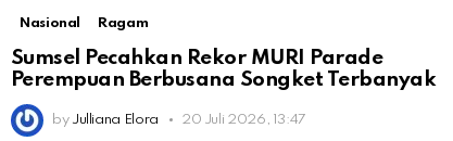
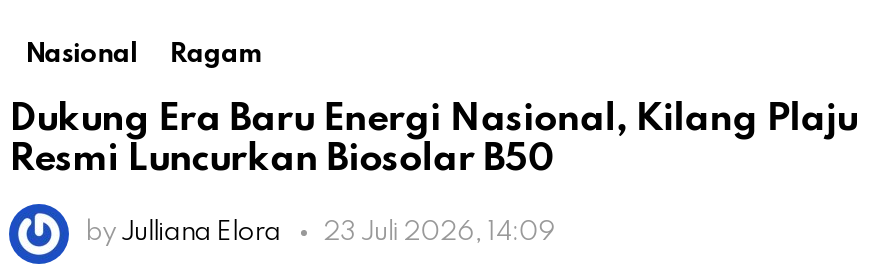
[11,47,436,90] Sumsel Pecahkan Rekor MURI Parade | Perempuan Berbusana Songket Terbanyak -> [9,99,857,177] Dukung Era Baru Energi Nasional, Kilang Plaju | Resmi Luncurkan Biosolar B50
[52,112,306,127] by Julliana Elora 20 Juli 2026, 13:47 -> [85,219,555,245] by Julliana Elora 23 Juli 2026, 14:09

